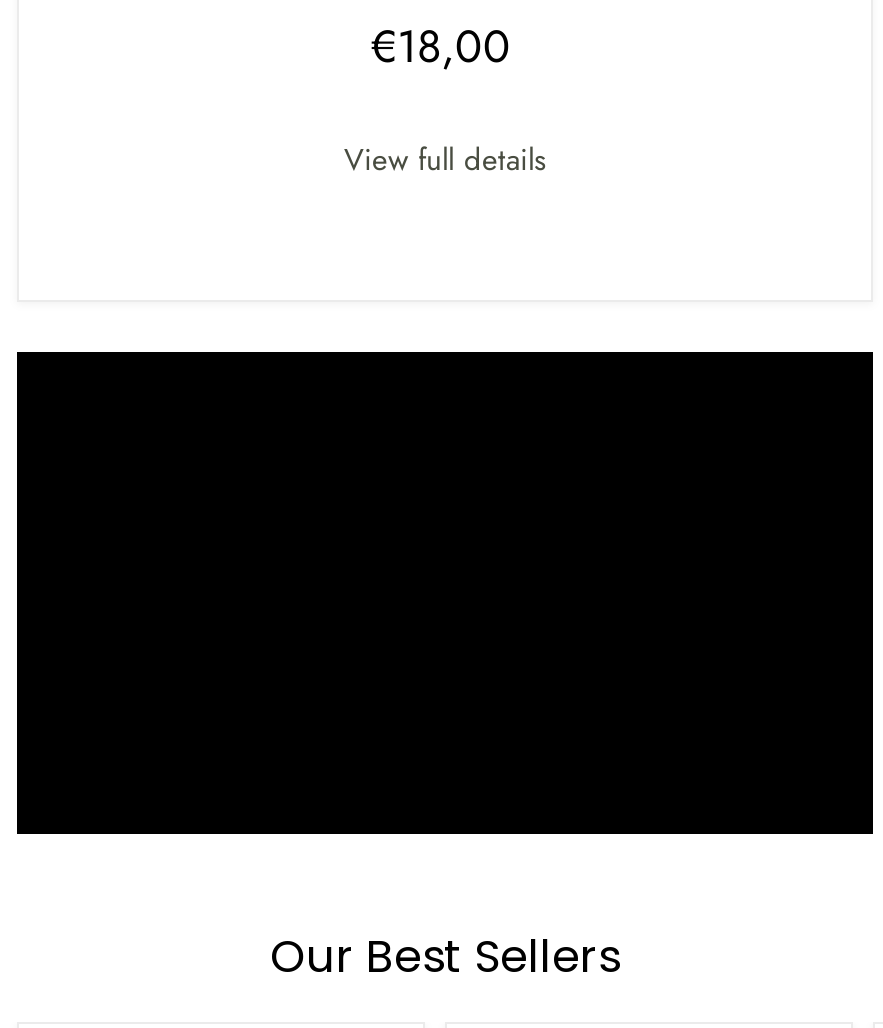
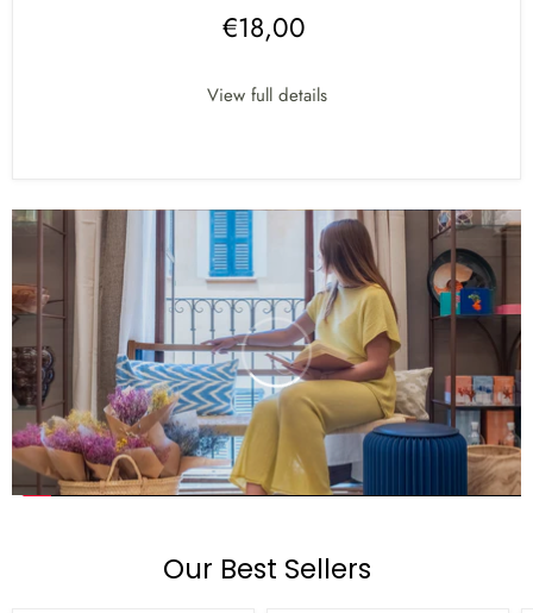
none -> [11,208,522,498] [image]

